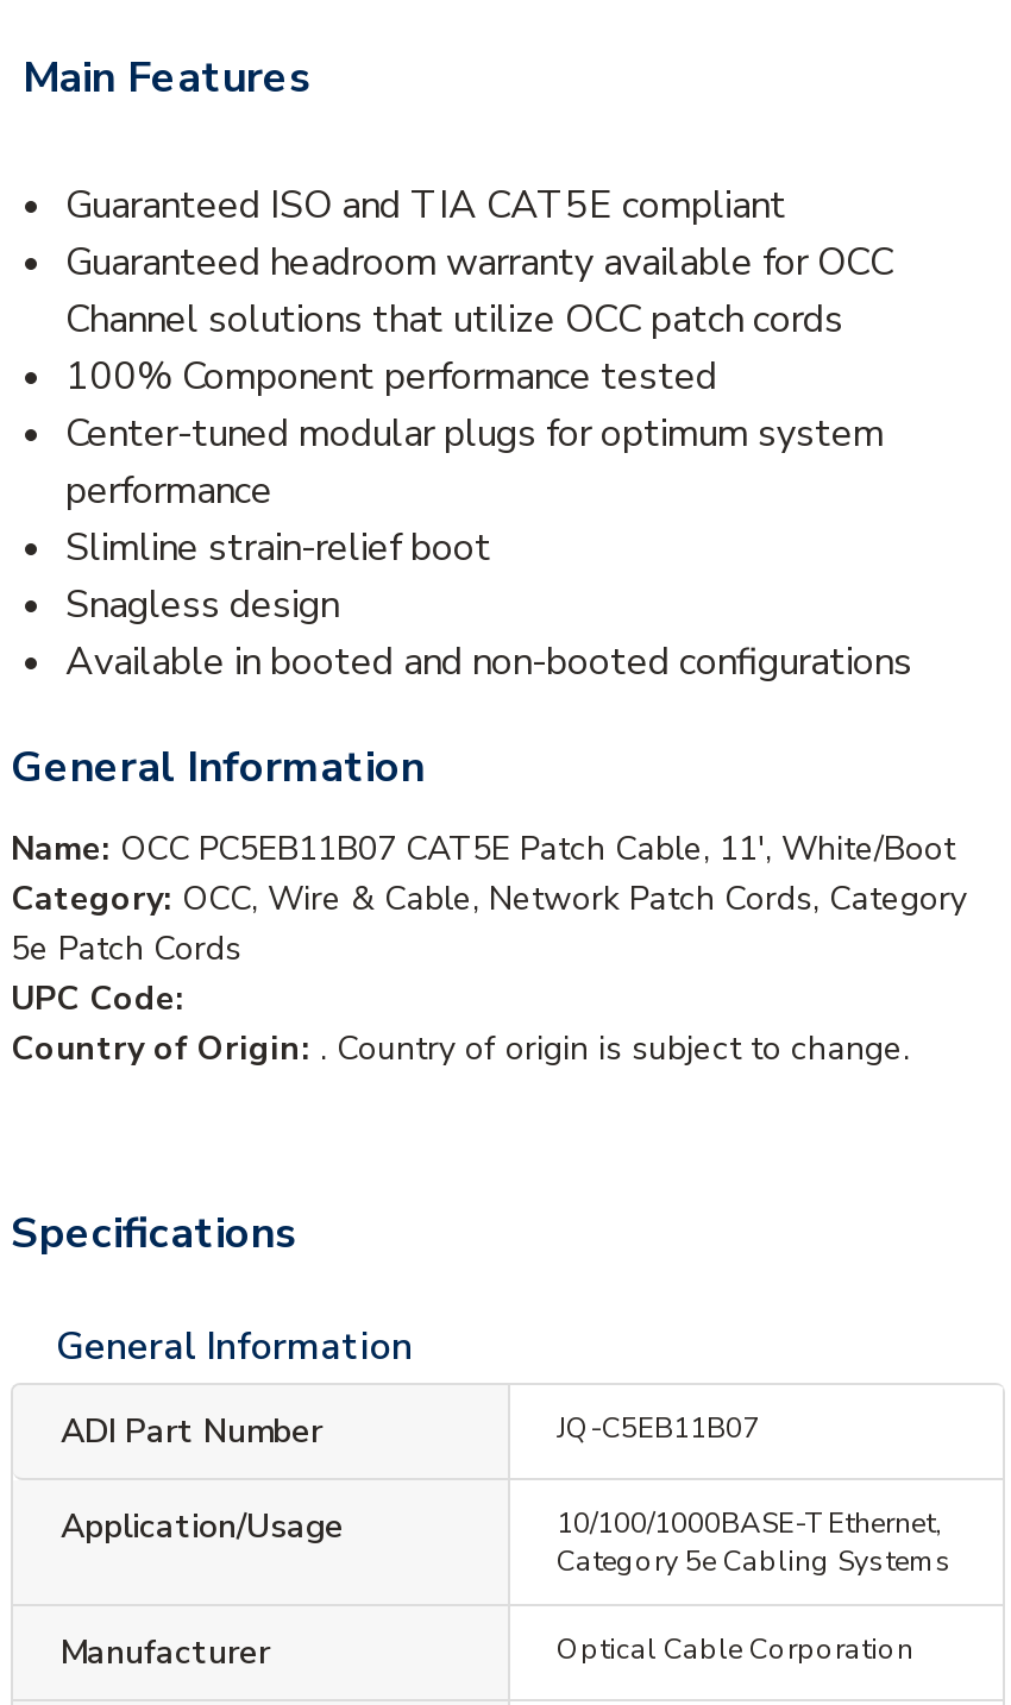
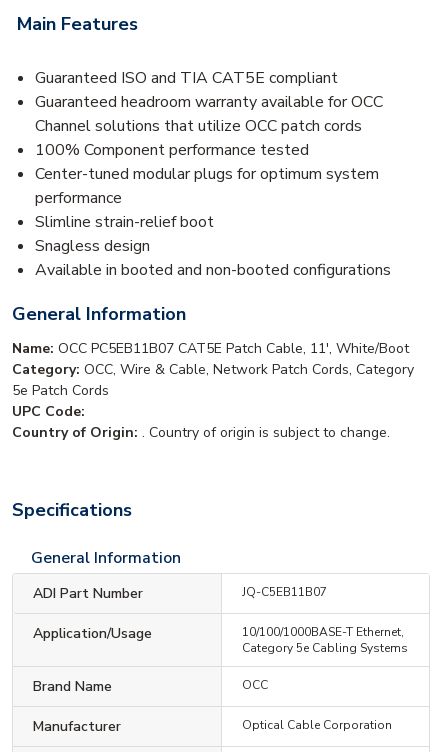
none -> [33,677,267,696] Brand Name | OCC

